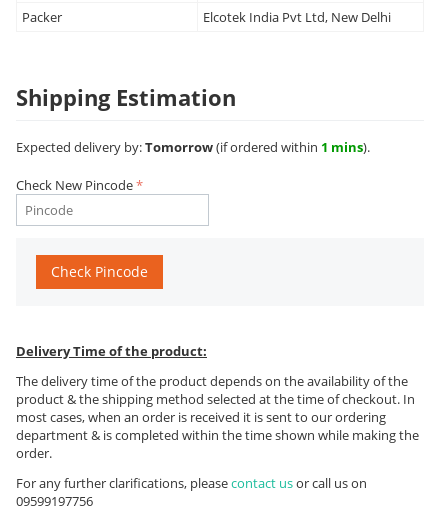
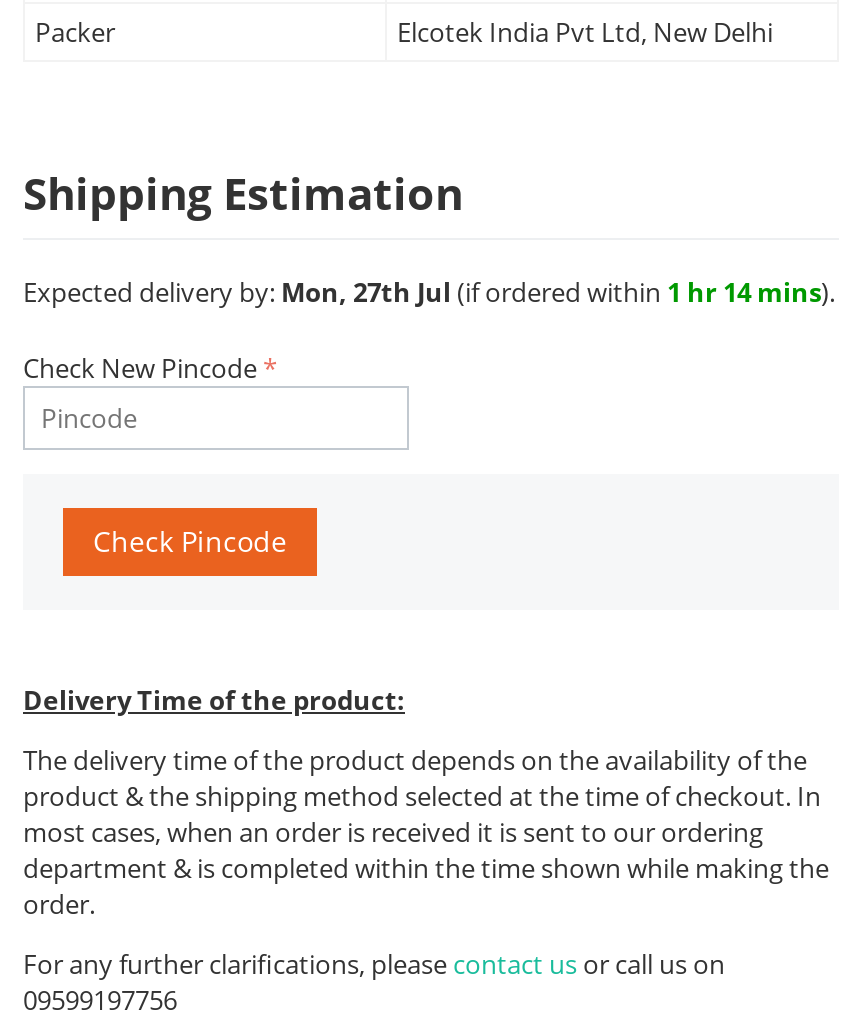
[16,138,370,156] Expected delivery by: Tomorrow (if ordered within 1 mins). -> [23,274,835,310] Expected delivery by: Mon, 27th Jul (if ordered within 1 hr 14 mins).

